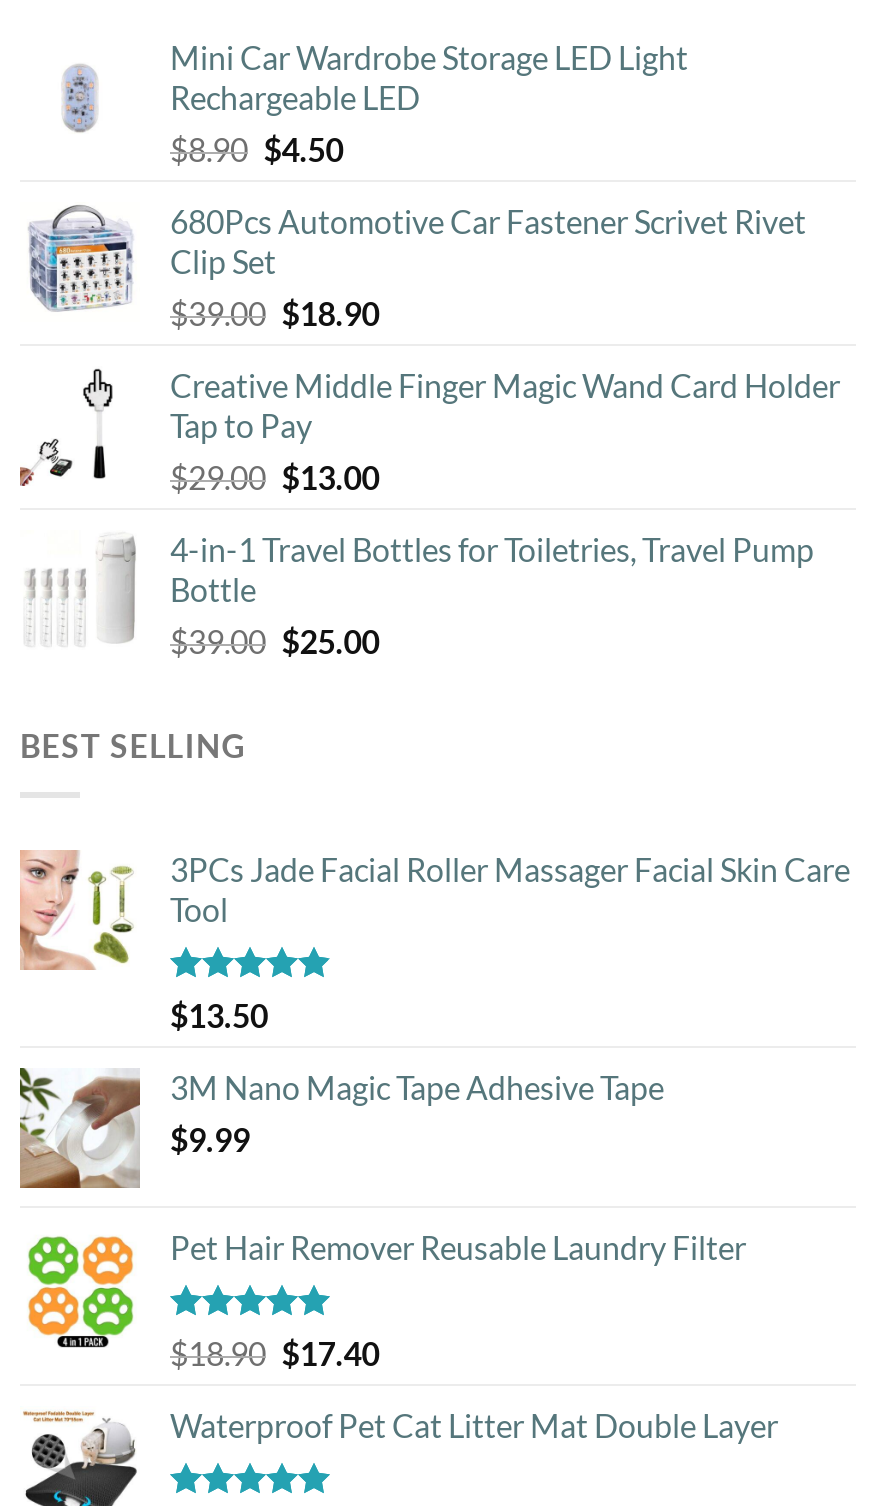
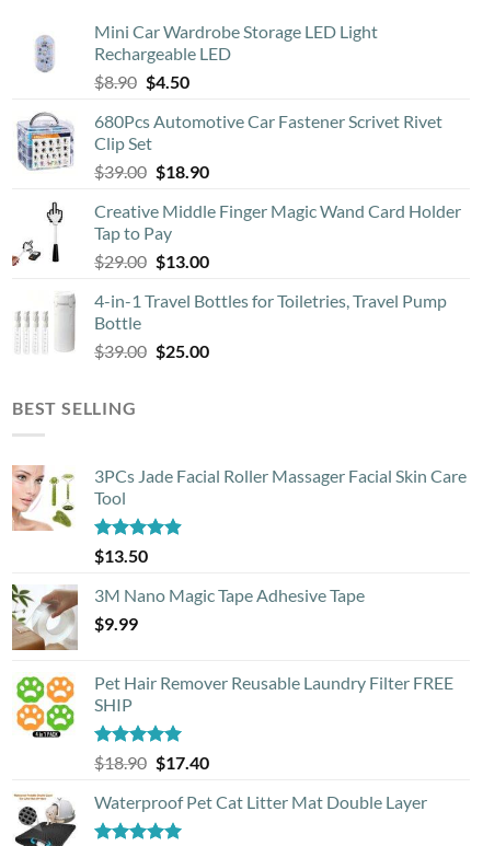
[170,1227,746,1265] Pet Hair Remover Reusable Laundry Filter -> [94,672,453,714] Pet Hair Remover Reusable Laundry Filter FREE | SHIP

